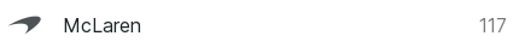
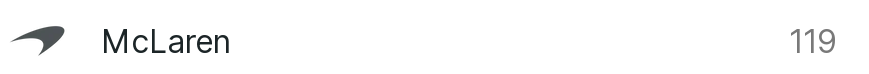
[479,13,507,37] 117 -> [789,20,837,60] 119

